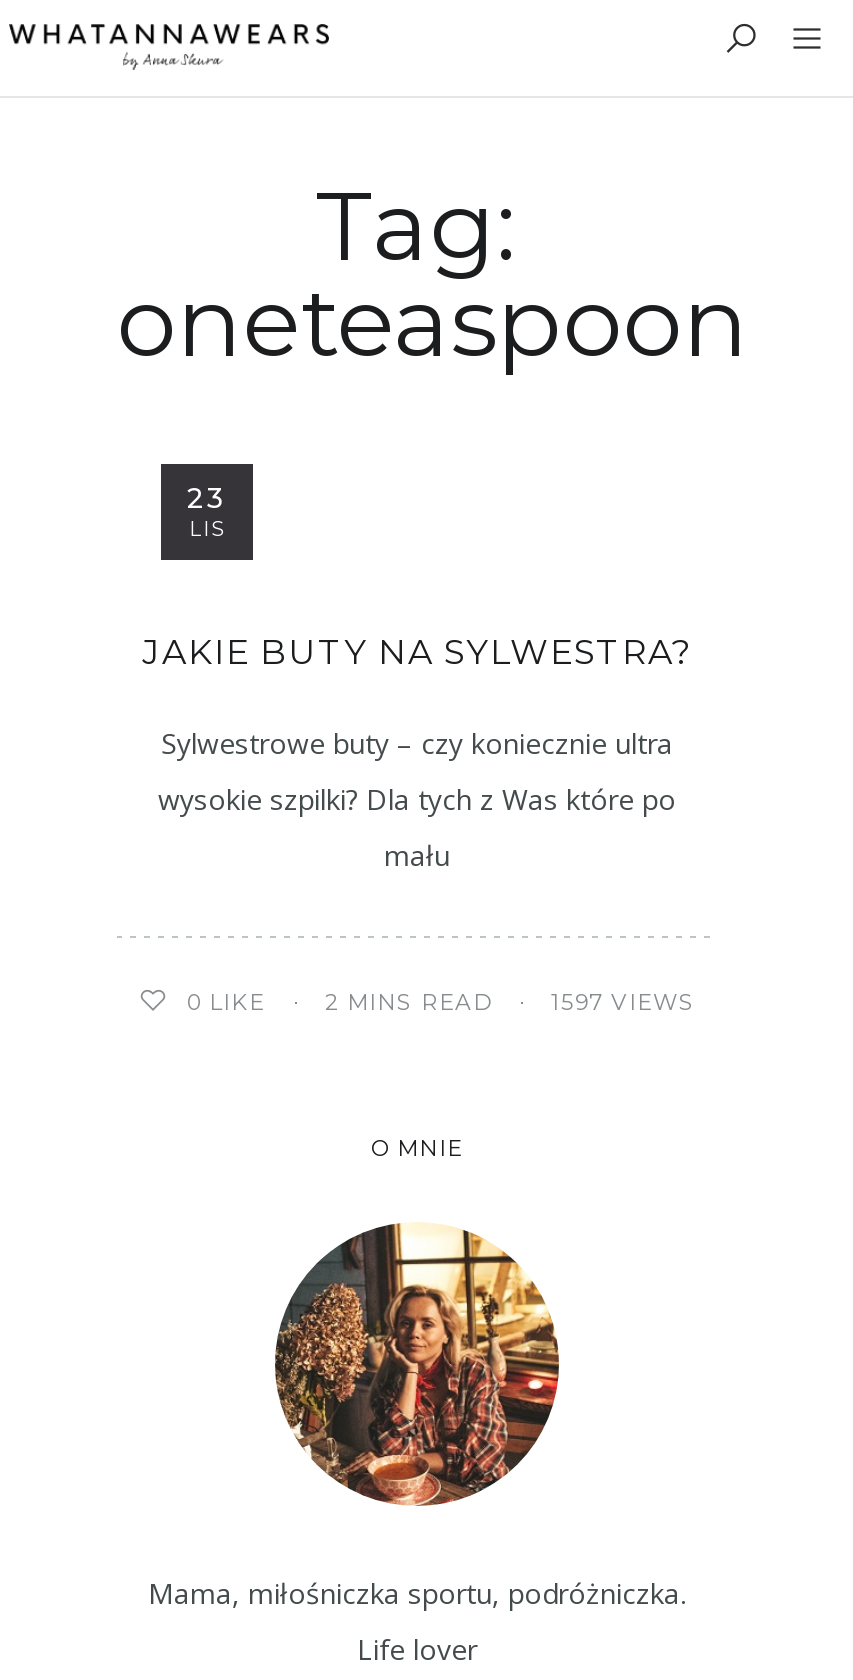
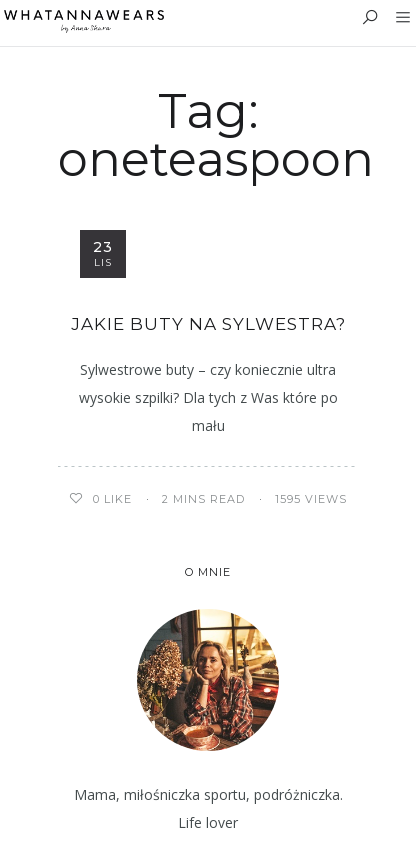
[551,987,695,1015] 1597 VIEWS -> [275,491,347,505] 1595 VIEWS

